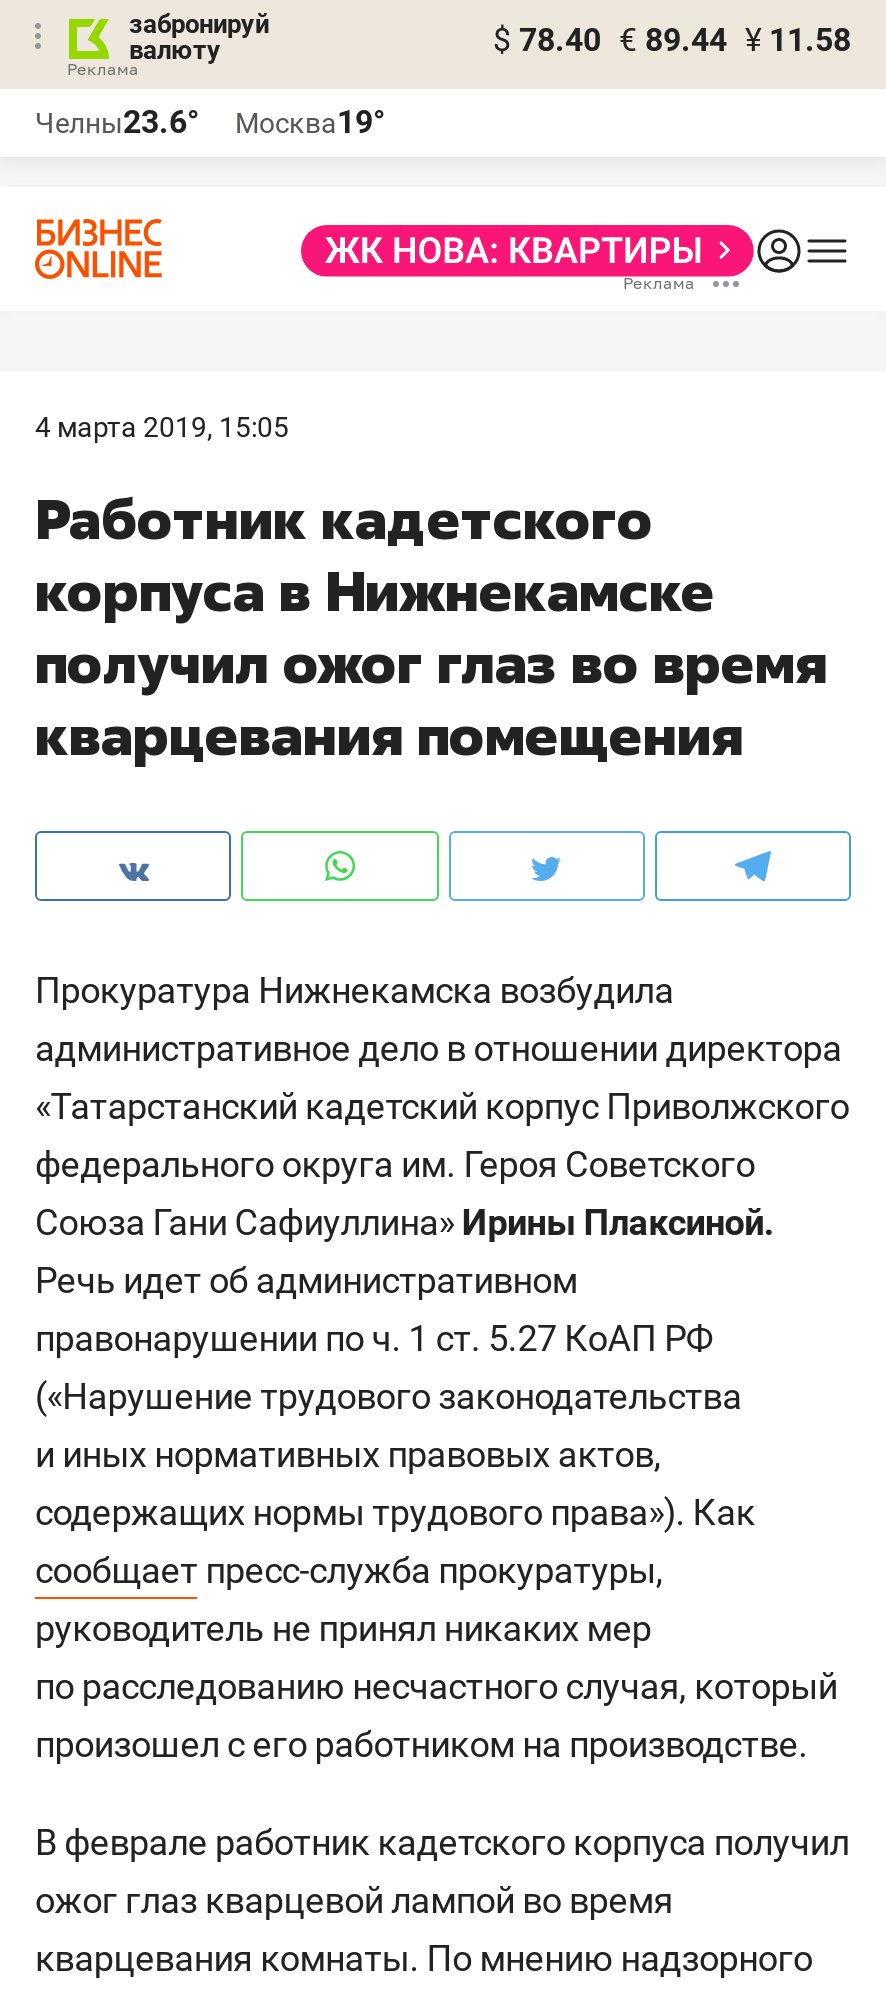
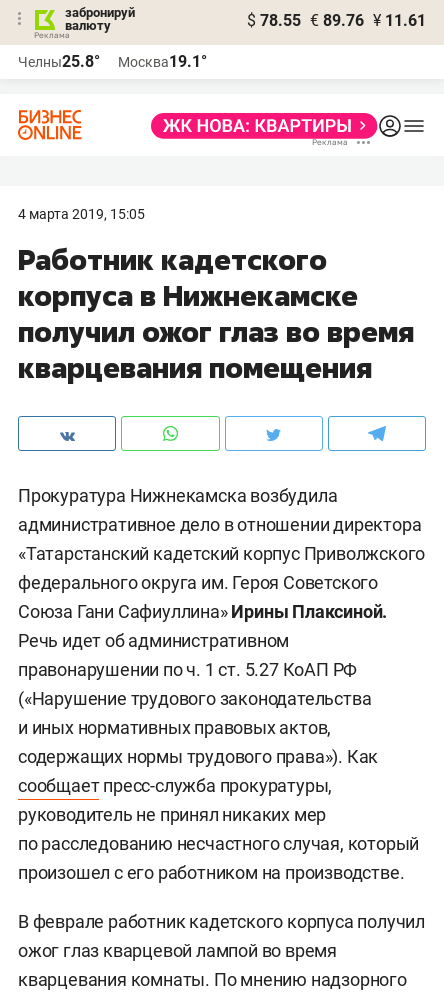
[493,21,851,59] $ 78.40 € 89.44 ¥ 11.58 -> [247,11,426,30] $ 78.55 € 89.76 ¥ 11.61
[35,103,199,141] Челны23.6° -> [18,52,100,71] Челны25.8°
[235,103,385,141] Москва19° -> [118,52,207,71] Москва19.1°

